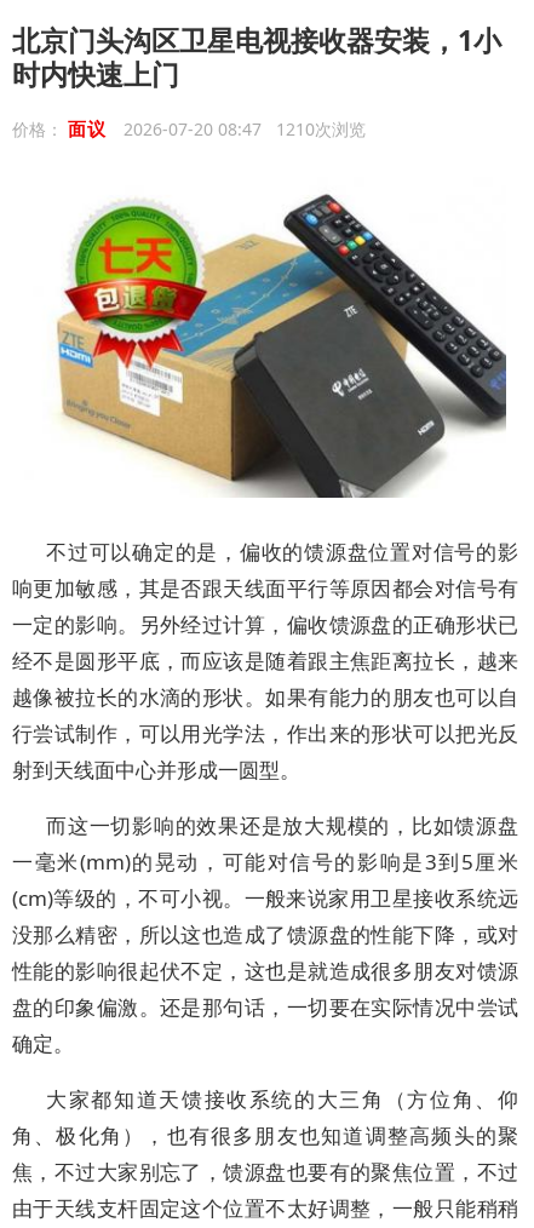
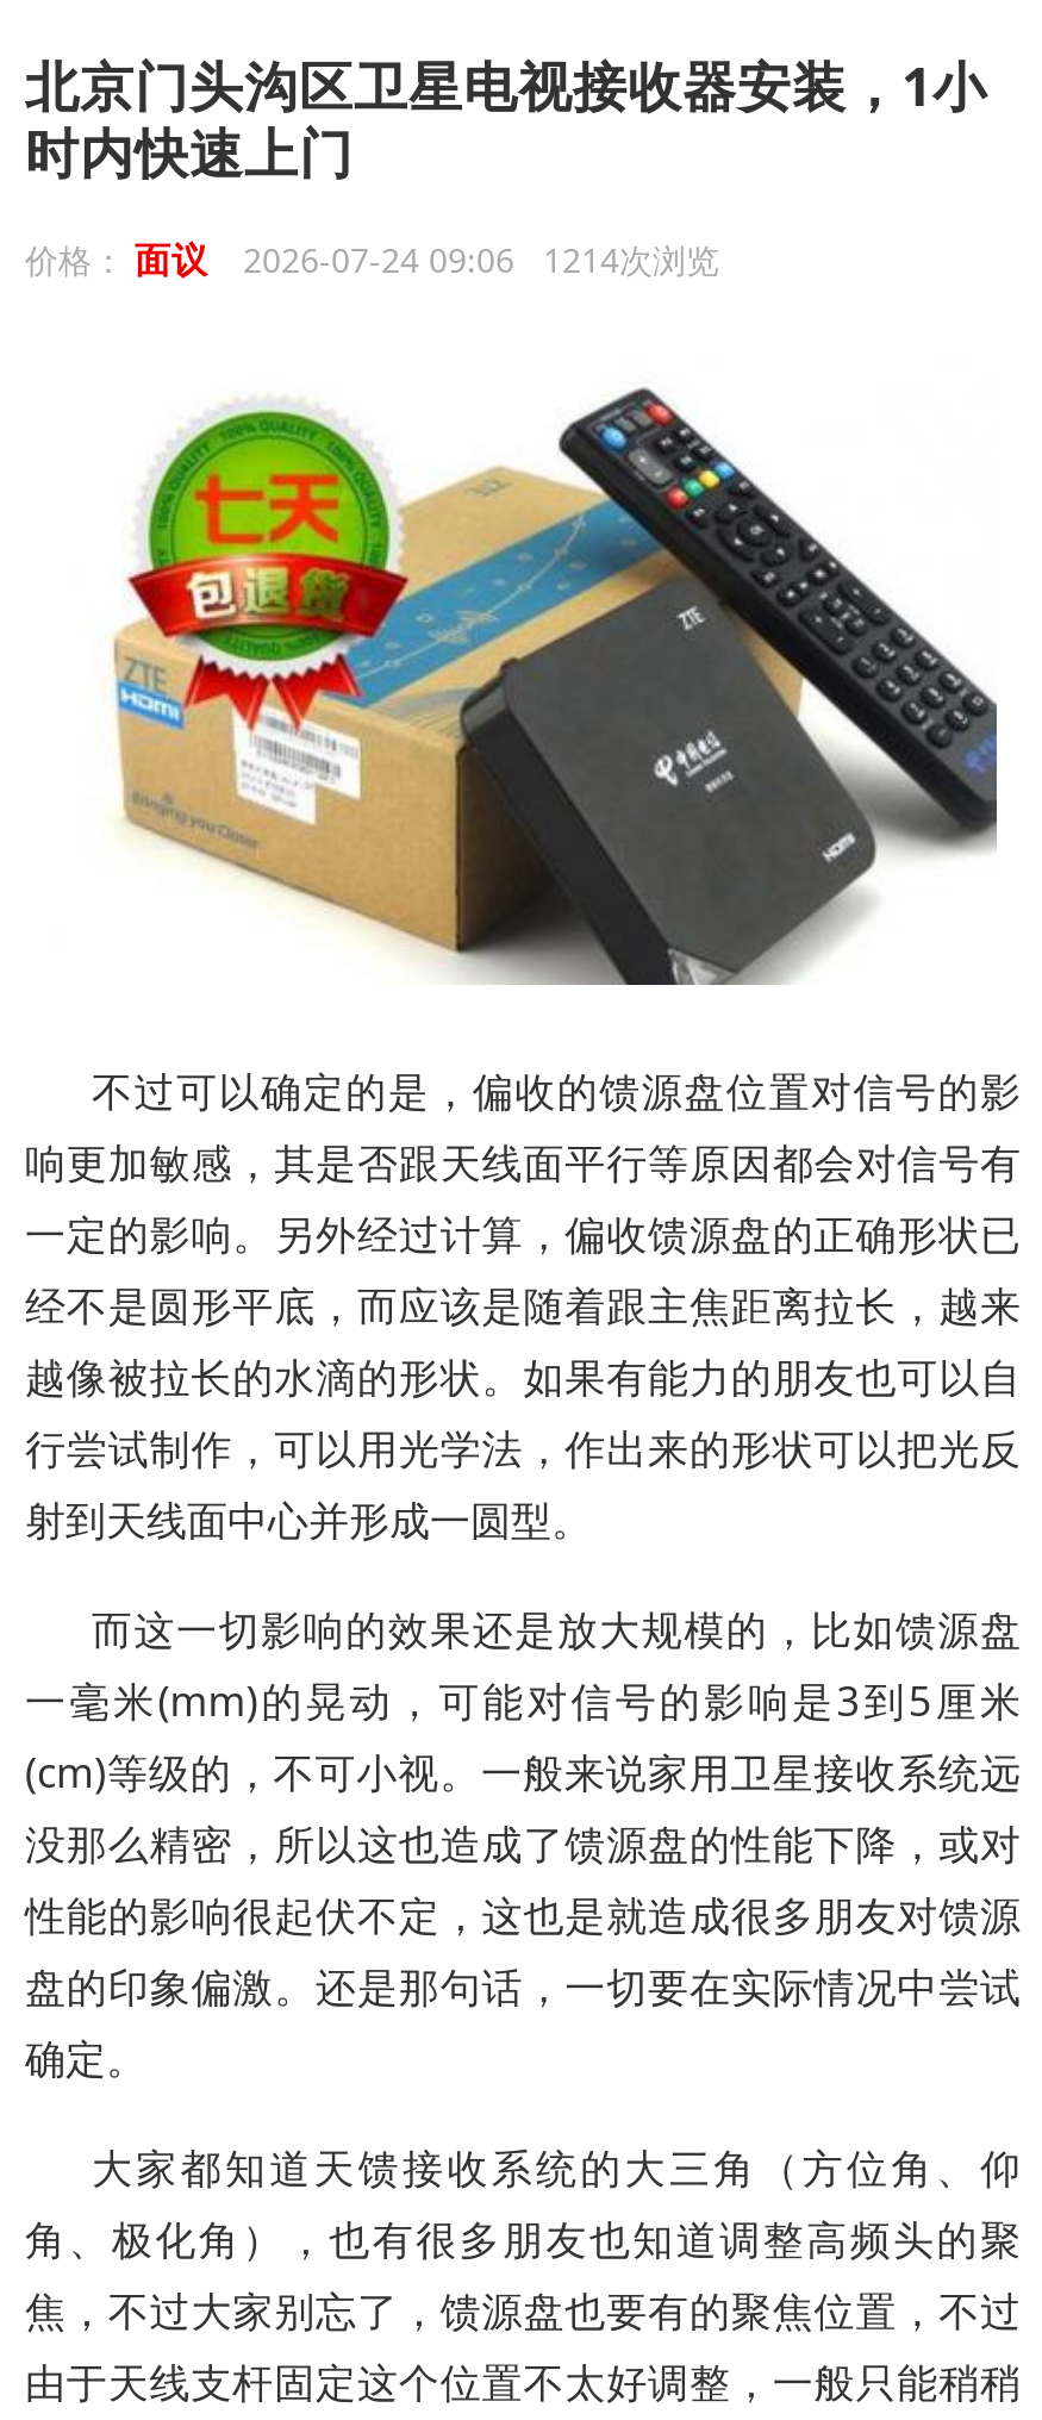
[12,116,365,140] 价格：面议 2026-07-20 08:47 1210次浏览 -> [25,235,719,282] 价格：面议 2026-07-24 09:06 1214次浏览

